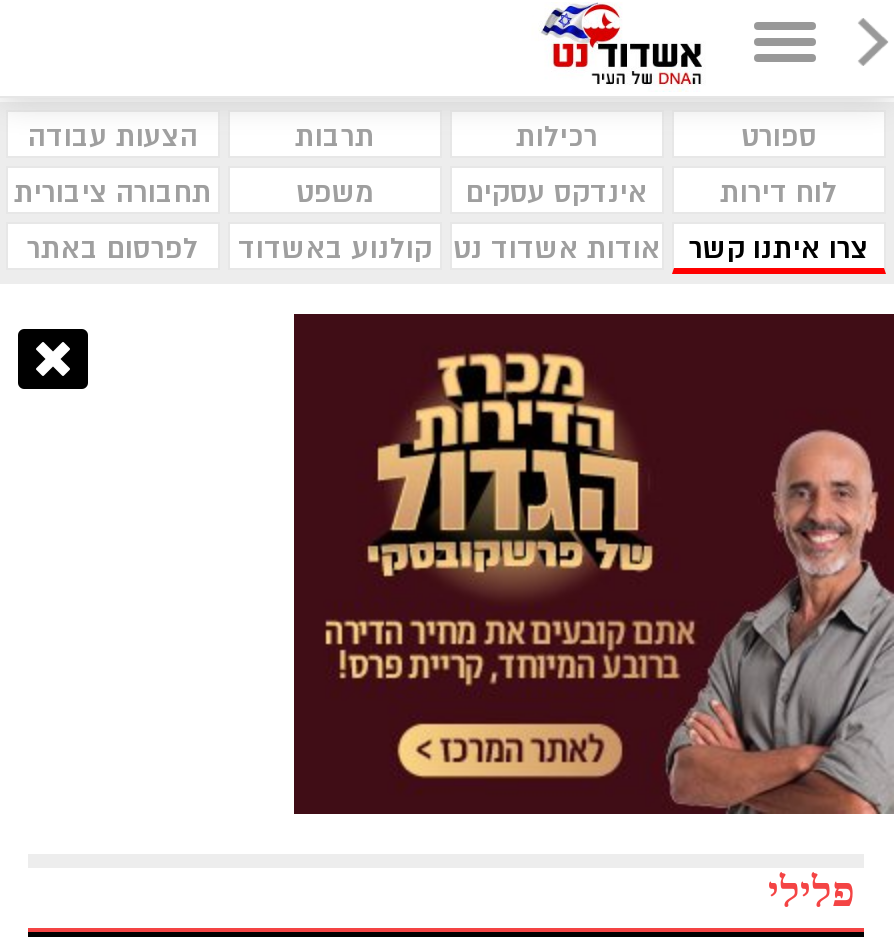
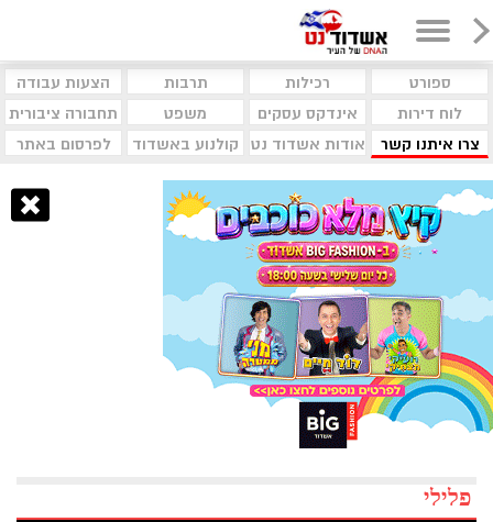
[292,312,888,816] [image] -> [163,180,490,455] [image]

